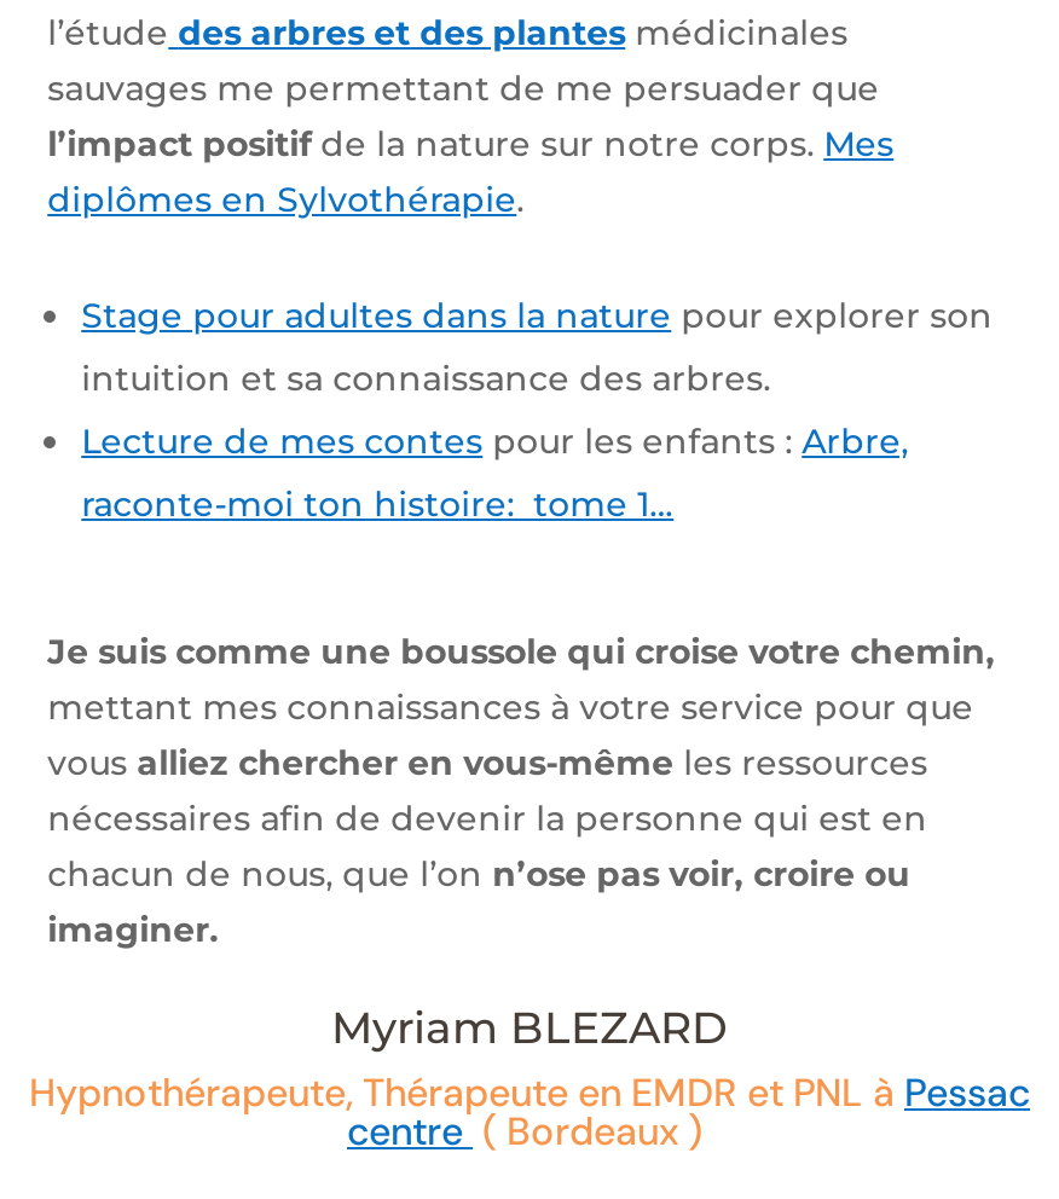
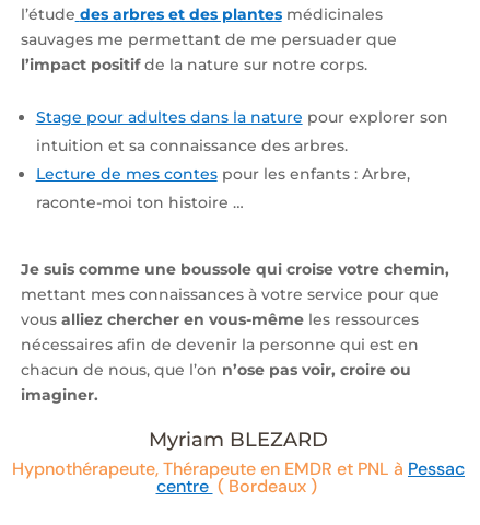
[47,122,894,221] l’impact positif de la nature sur notre corps. Mes | diplômes en Sylvothérapie. -> [20,55,367,75] l’impact positifde la nature sur notre corps.
[81,482,674,525] raconte-moi ton histoire: tome 1… -> [36,193,243,213] raconte-moi ton histoire …

